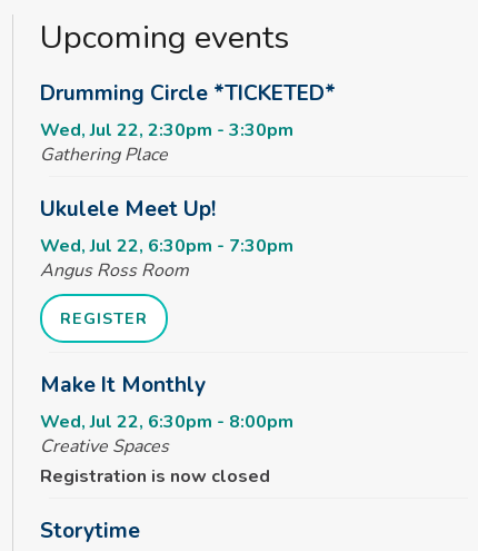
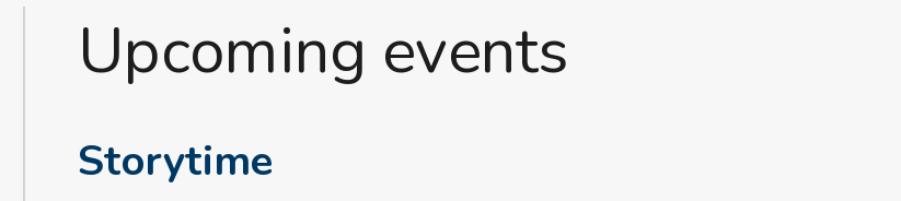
[40,80,336,489] Drumming Circle *TICKETED* | Wed, Jul 22, 2:30pm - 3:30pm | Gathering Place | Ukulele Meet Up! | Wed, Jul 22, 6:30pm - 7:30pm | Angus Ross Room | REGISTER | Make It Monthly | Wed, Jul 22, 6:30pm - 8:00pm | Creative Spaces | Registration is now closed -> none

